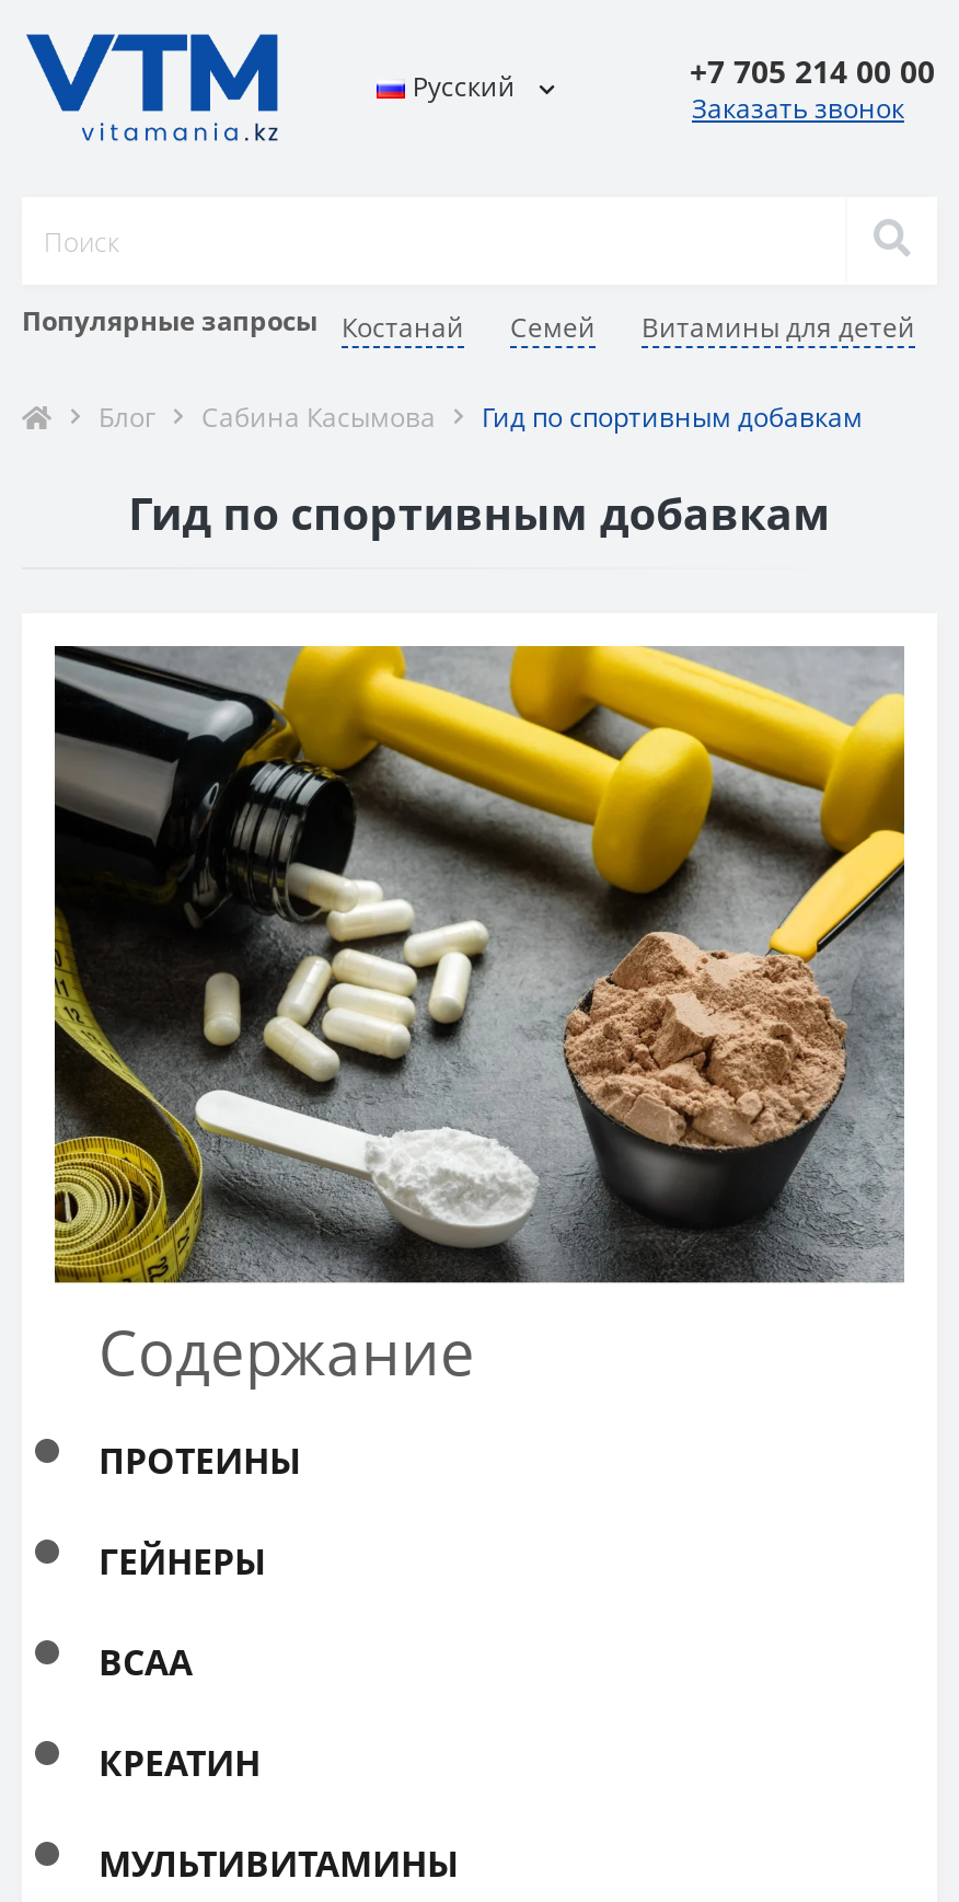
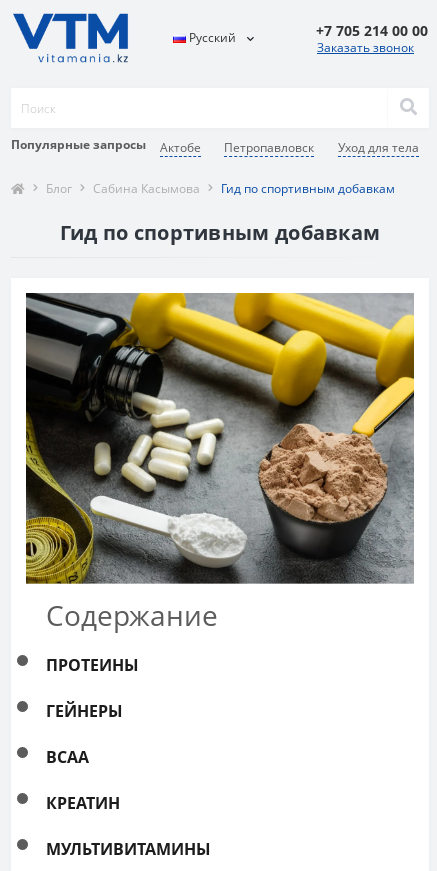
[342,309,915,346] Костанай | Семей | Витамины для детей -> [160,139,419,156] Актобе | Петропавловск | Уход для тела

